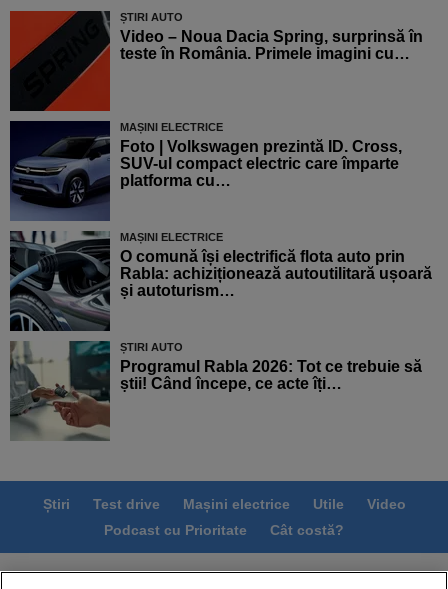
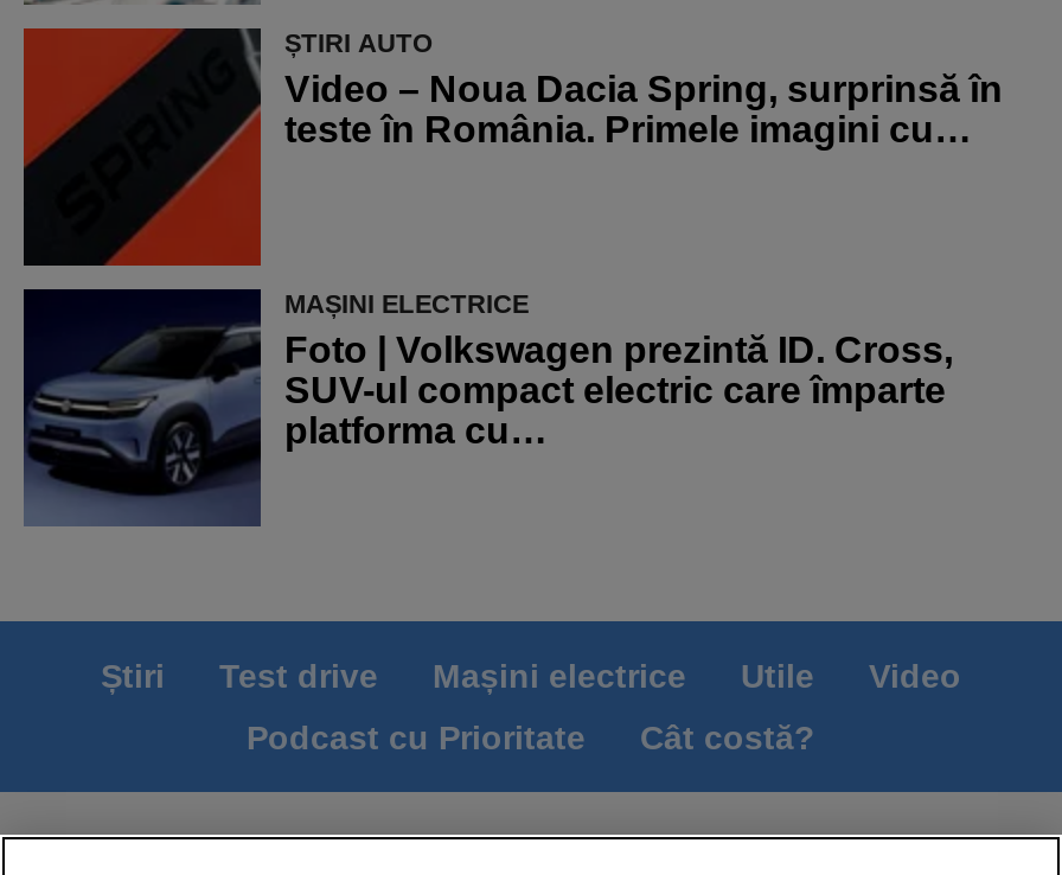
[9,230,432,391] [image] | MAȘINI ELECTRICE | O comună își electrifică flota auto prin | Rabla: achiziționează autoutilitară ușoară | și autoturism… | ȘTIRI AUTO | Programul Rabla 2026: Tot ce trebuie să | știi! Când începe, ce acte îți… -> none
[10,341,110,439] [image] -> none

